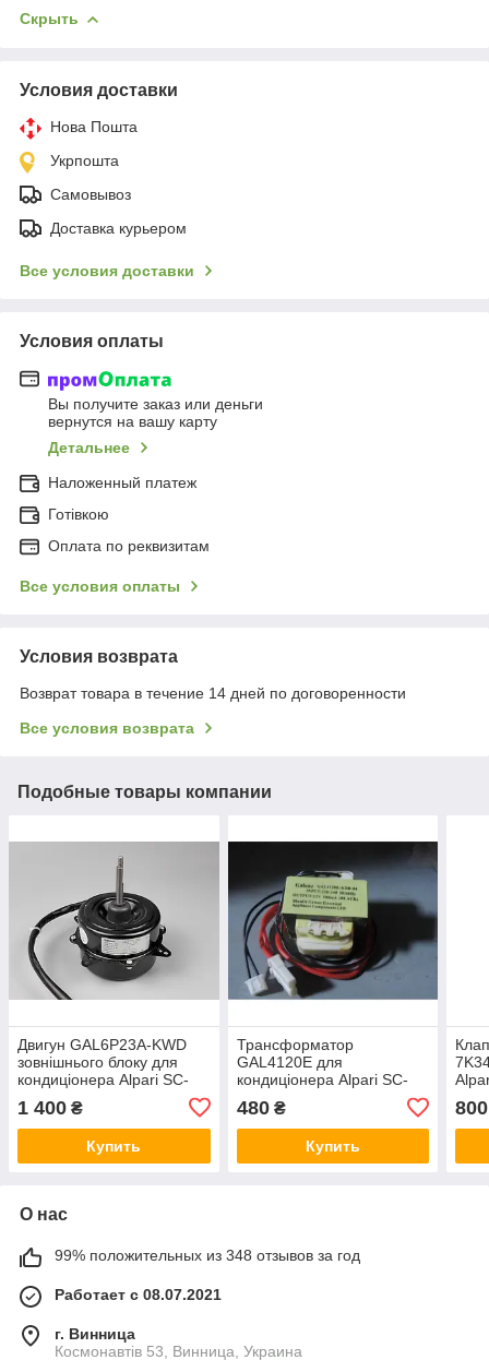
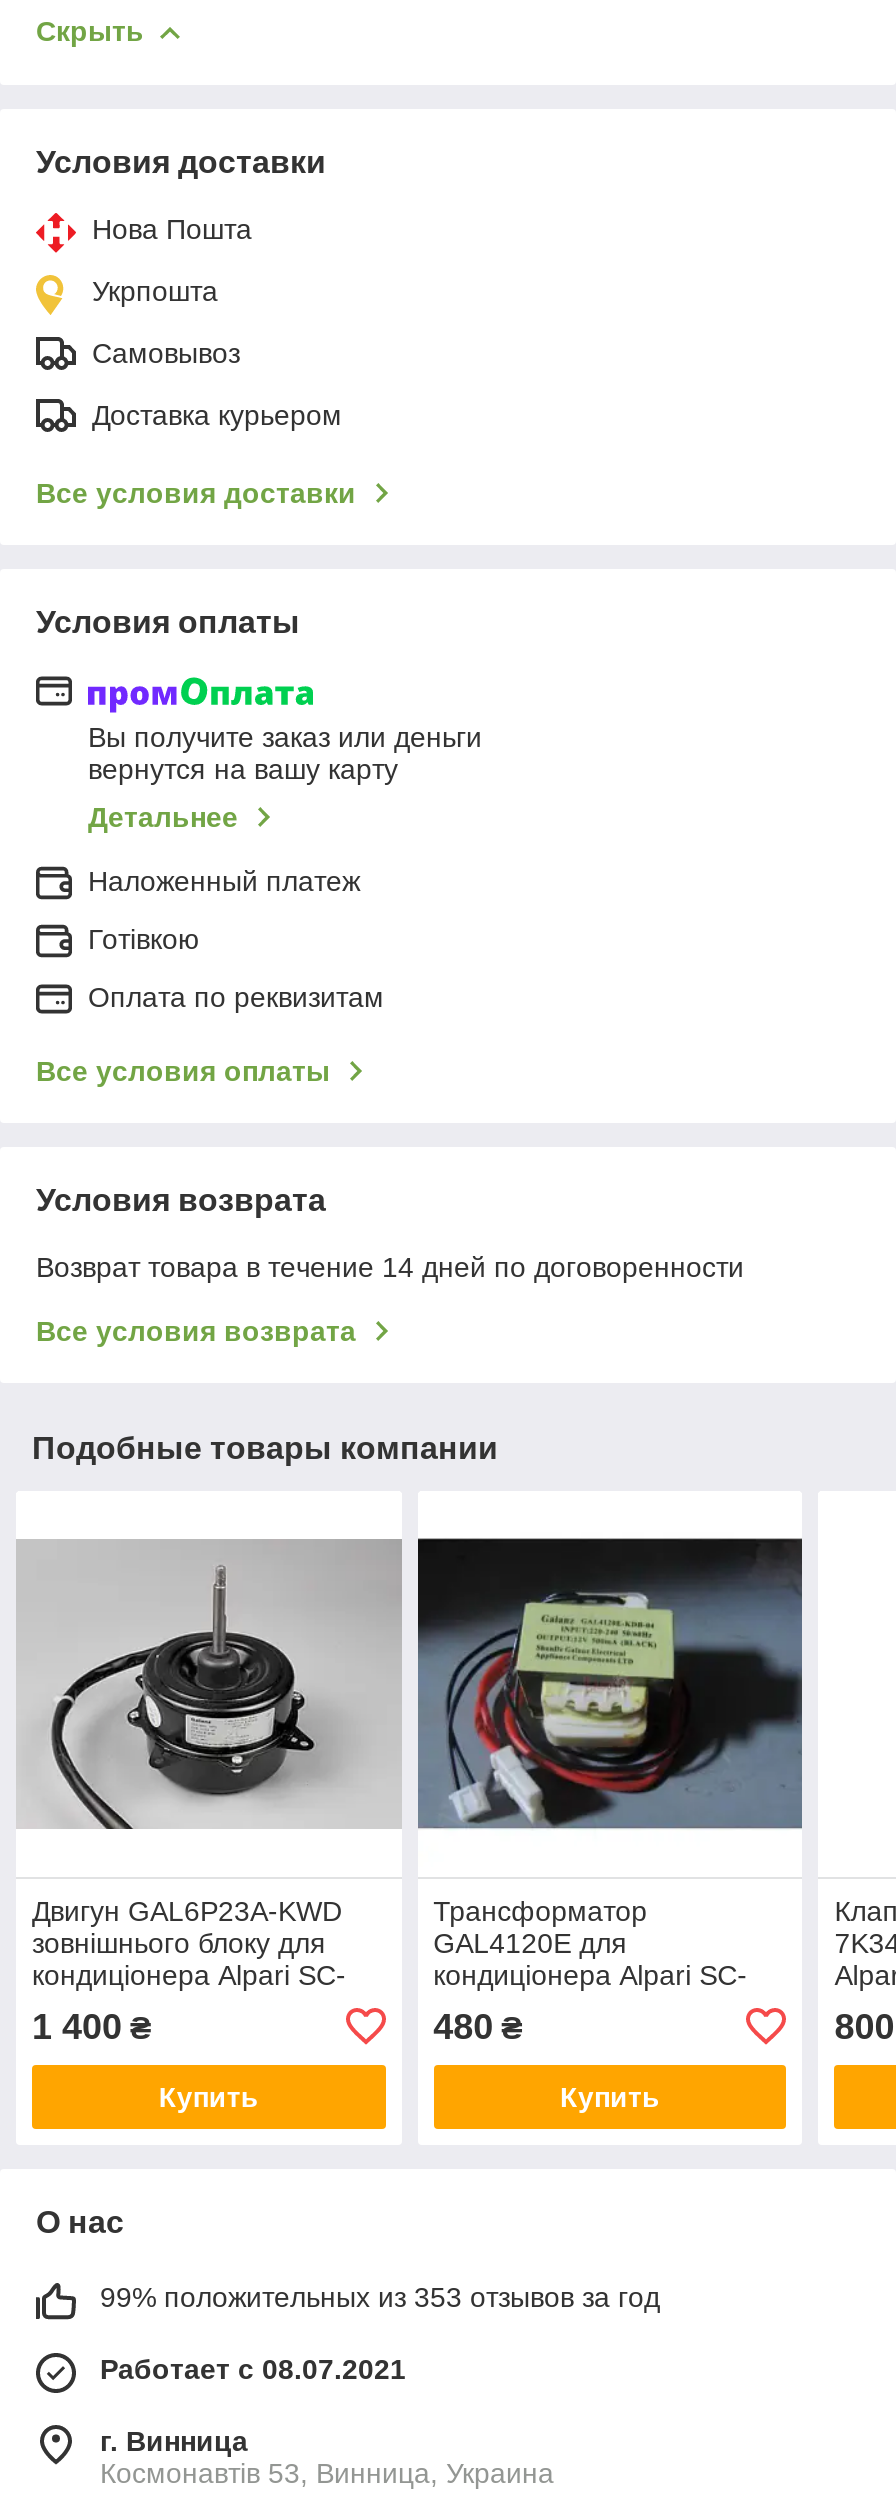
[55,1246,360,1264] 99% положительных из 348 отзывов за год -> [100,2281,660,2313] 99% положительных из 353 отзывов за год

